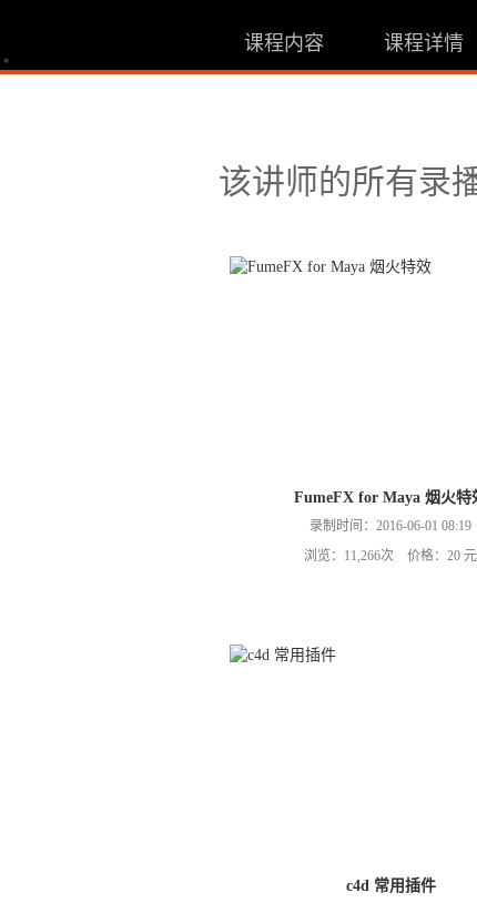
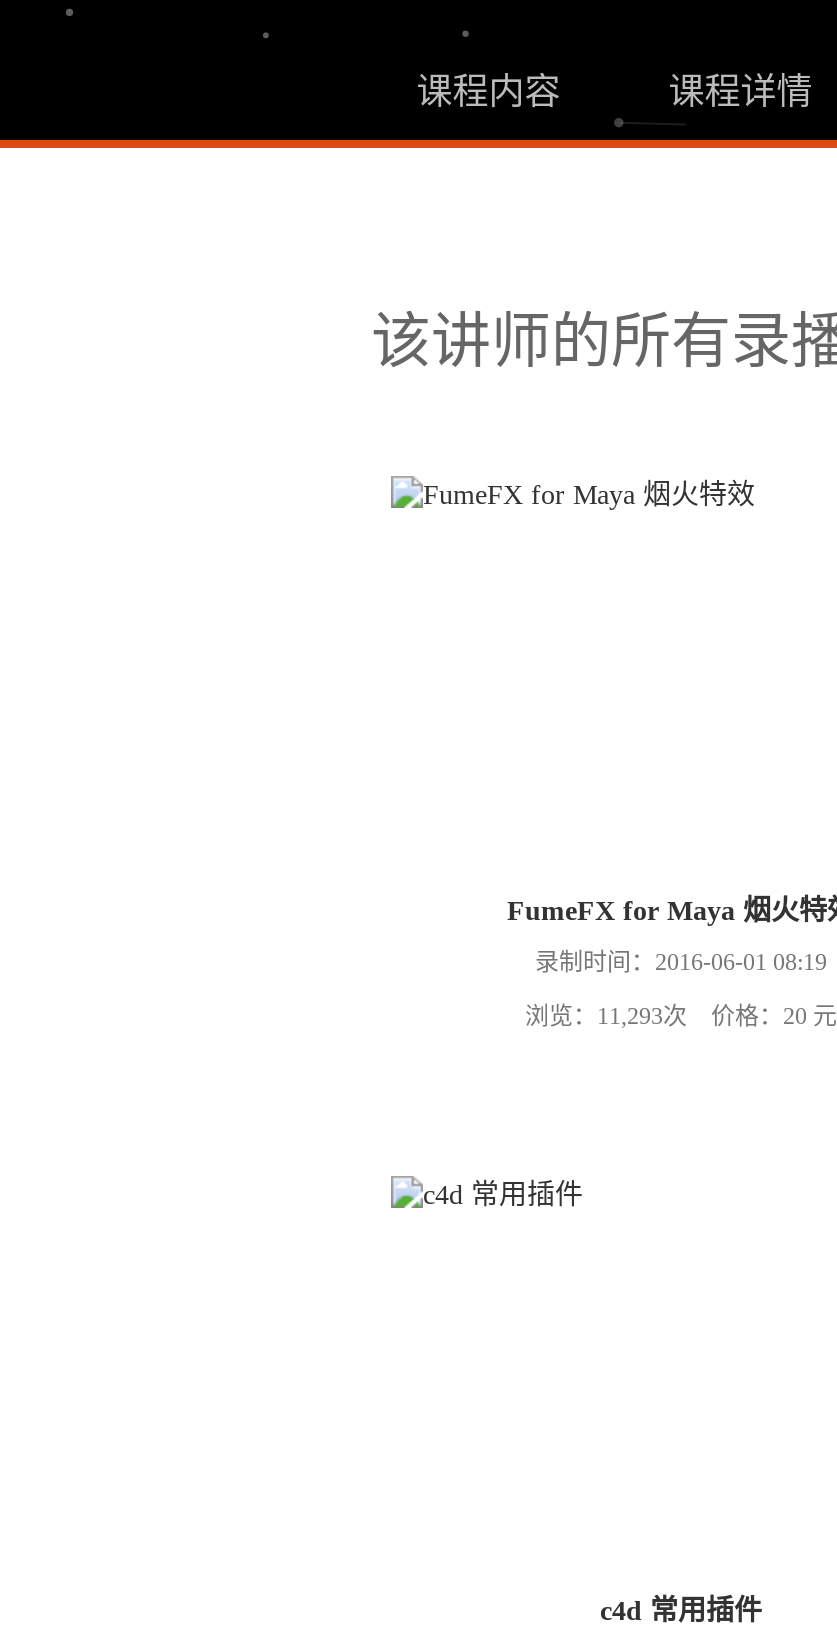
[304,548,477,564] 浏览：11,266次 价格：20 元 -> [525,1002,837,1030] 浏览：11,293次 价格：20 元

